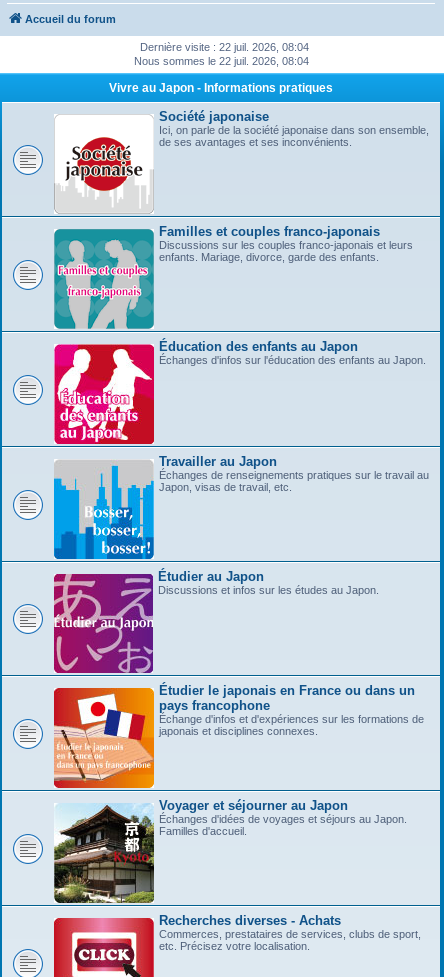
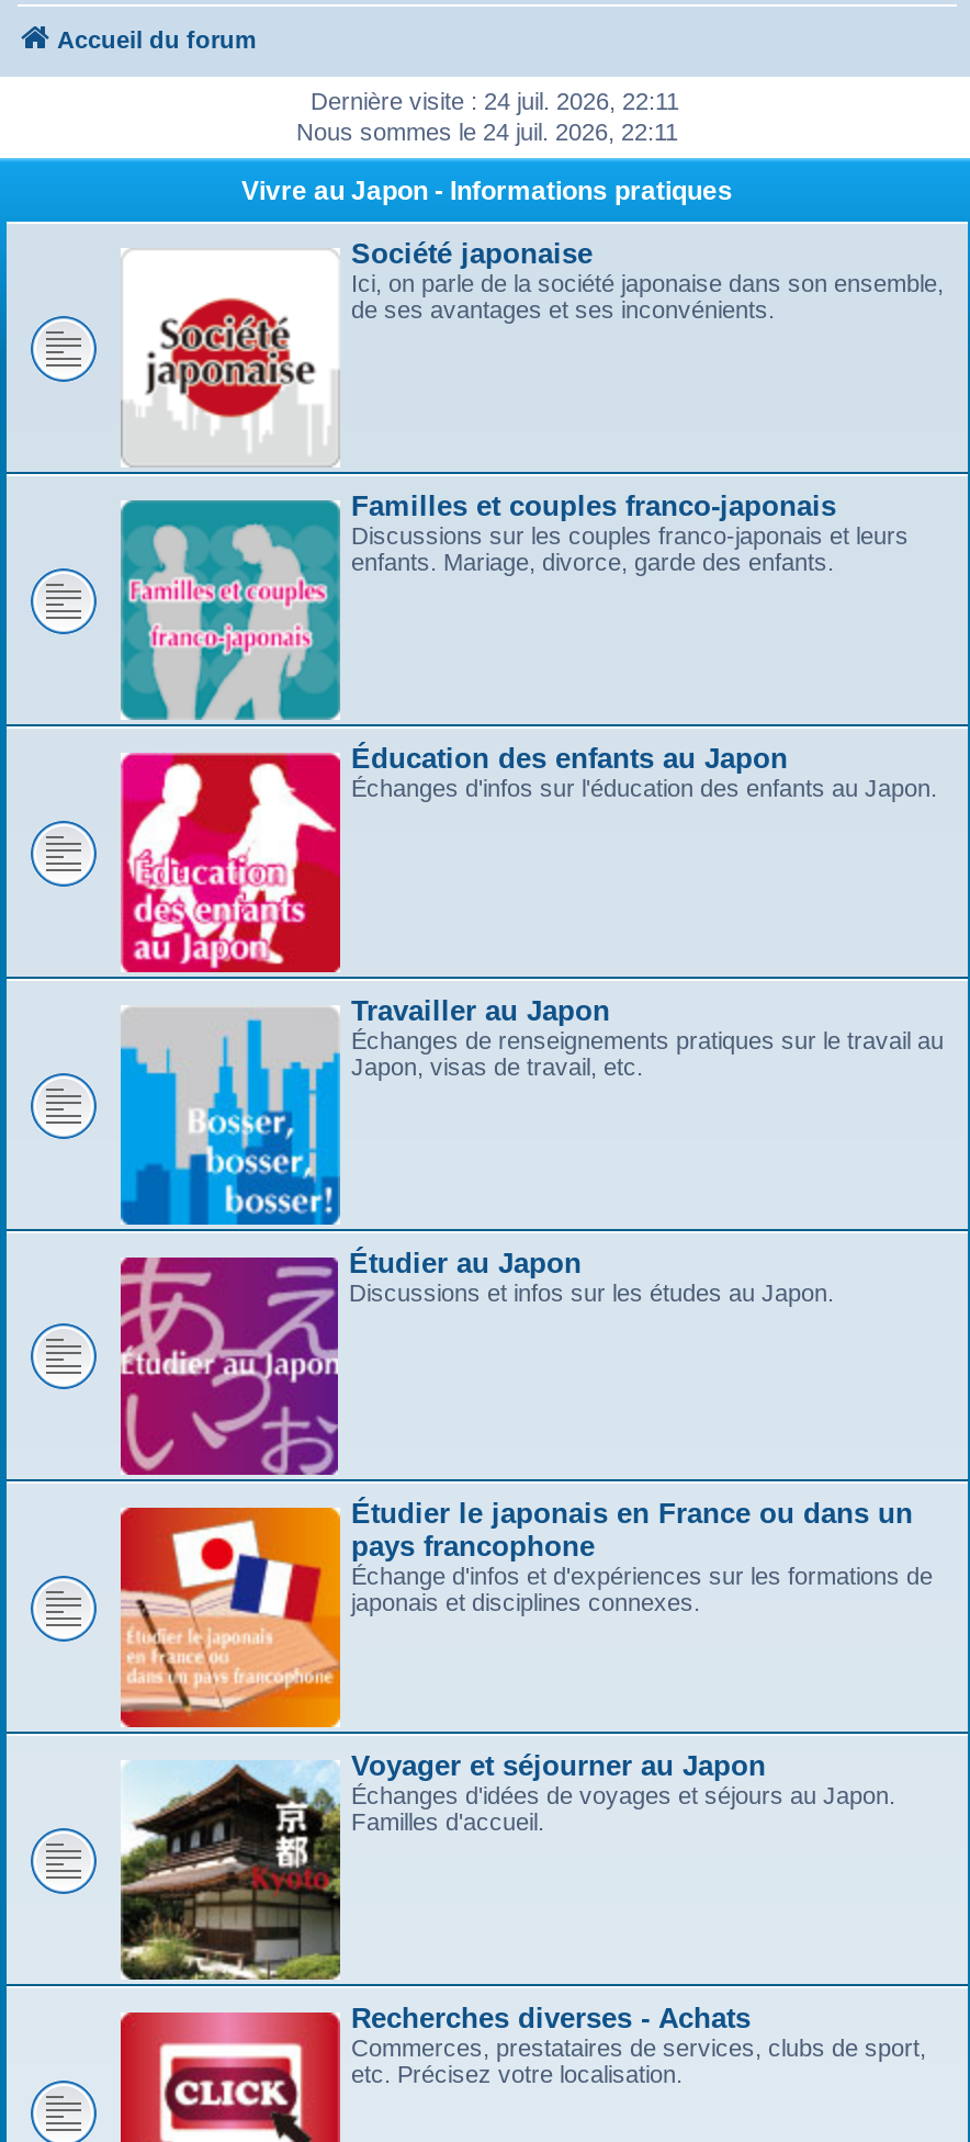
[140,41,309,53] Dernière visite : 22 juil. 2026, 08:04 -> [311,88,679,114] Dernière visite : 24 juil. 2026, 22:11
[133,55,308,67] Nous sommes le 22 juil. 2026, 08:04 -> [296,119,678,145] Nous sommes le 24 juil. 2026, 22:11

